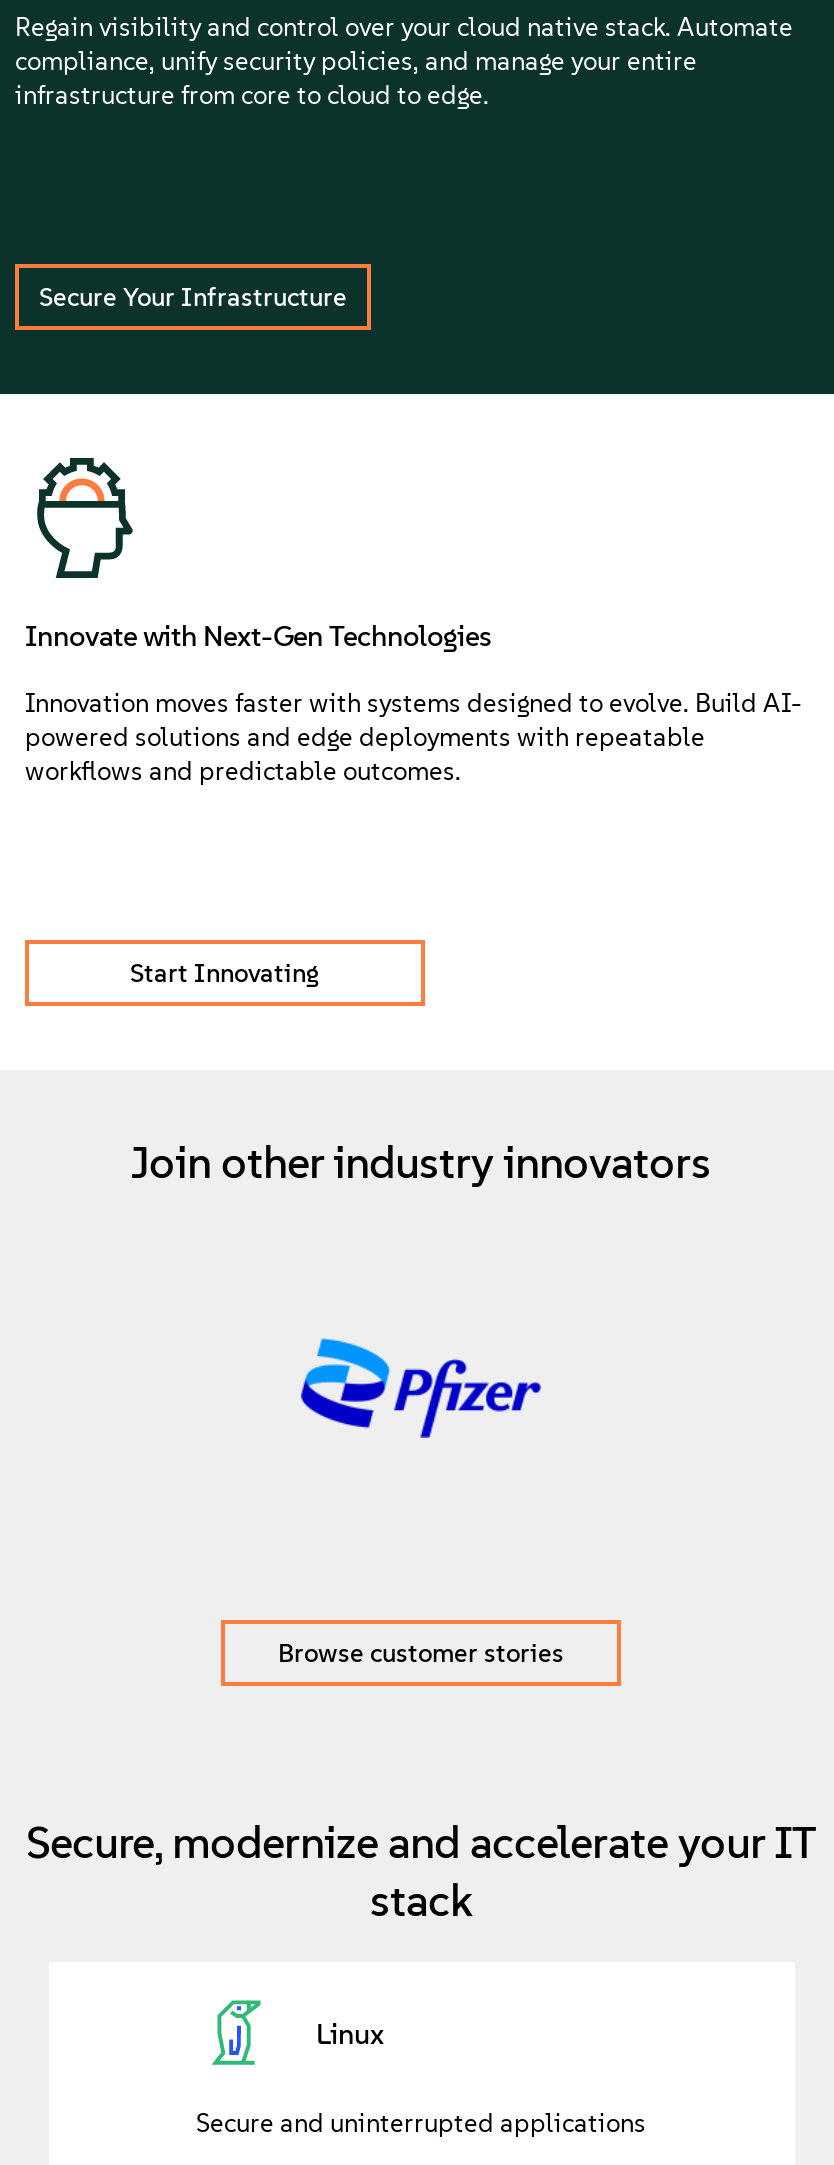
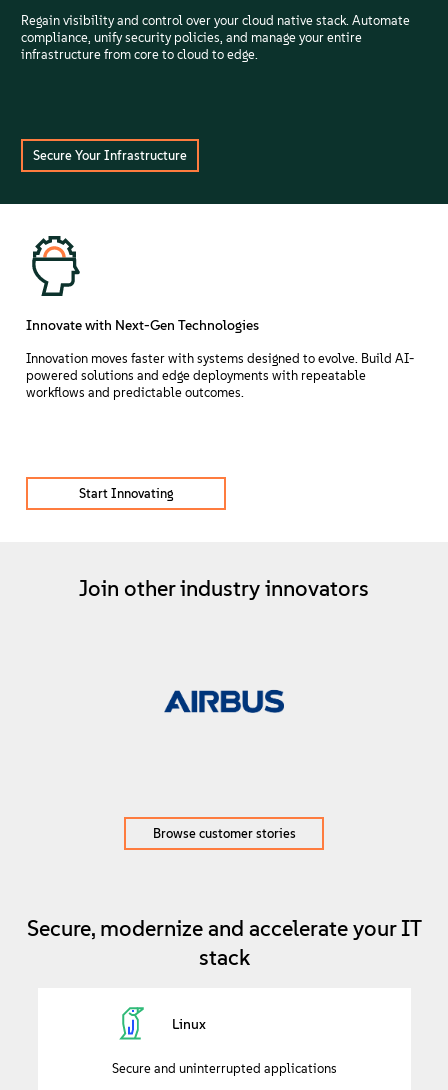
[299,1336,541,1440] [image] -> [164,676,285,726] [image]

